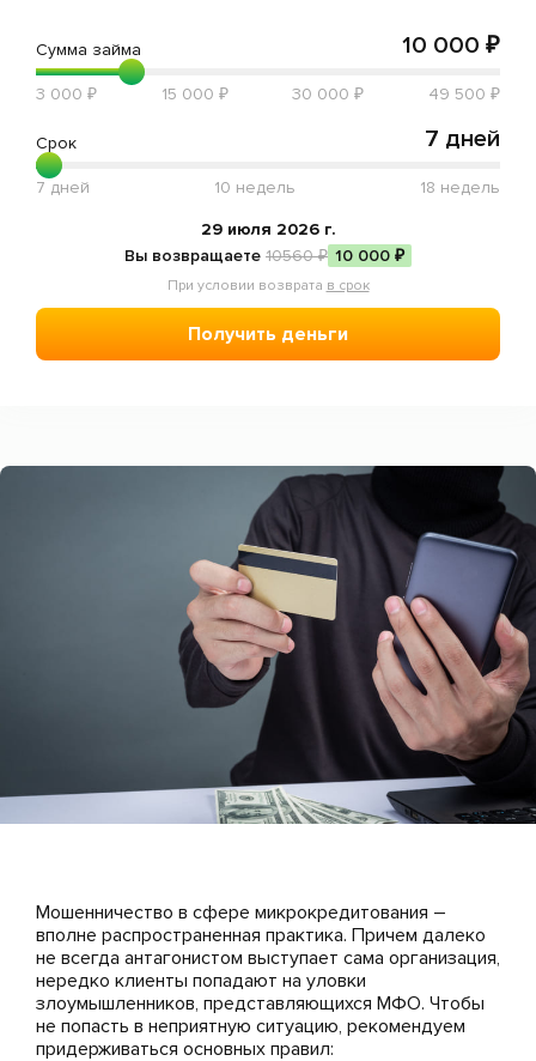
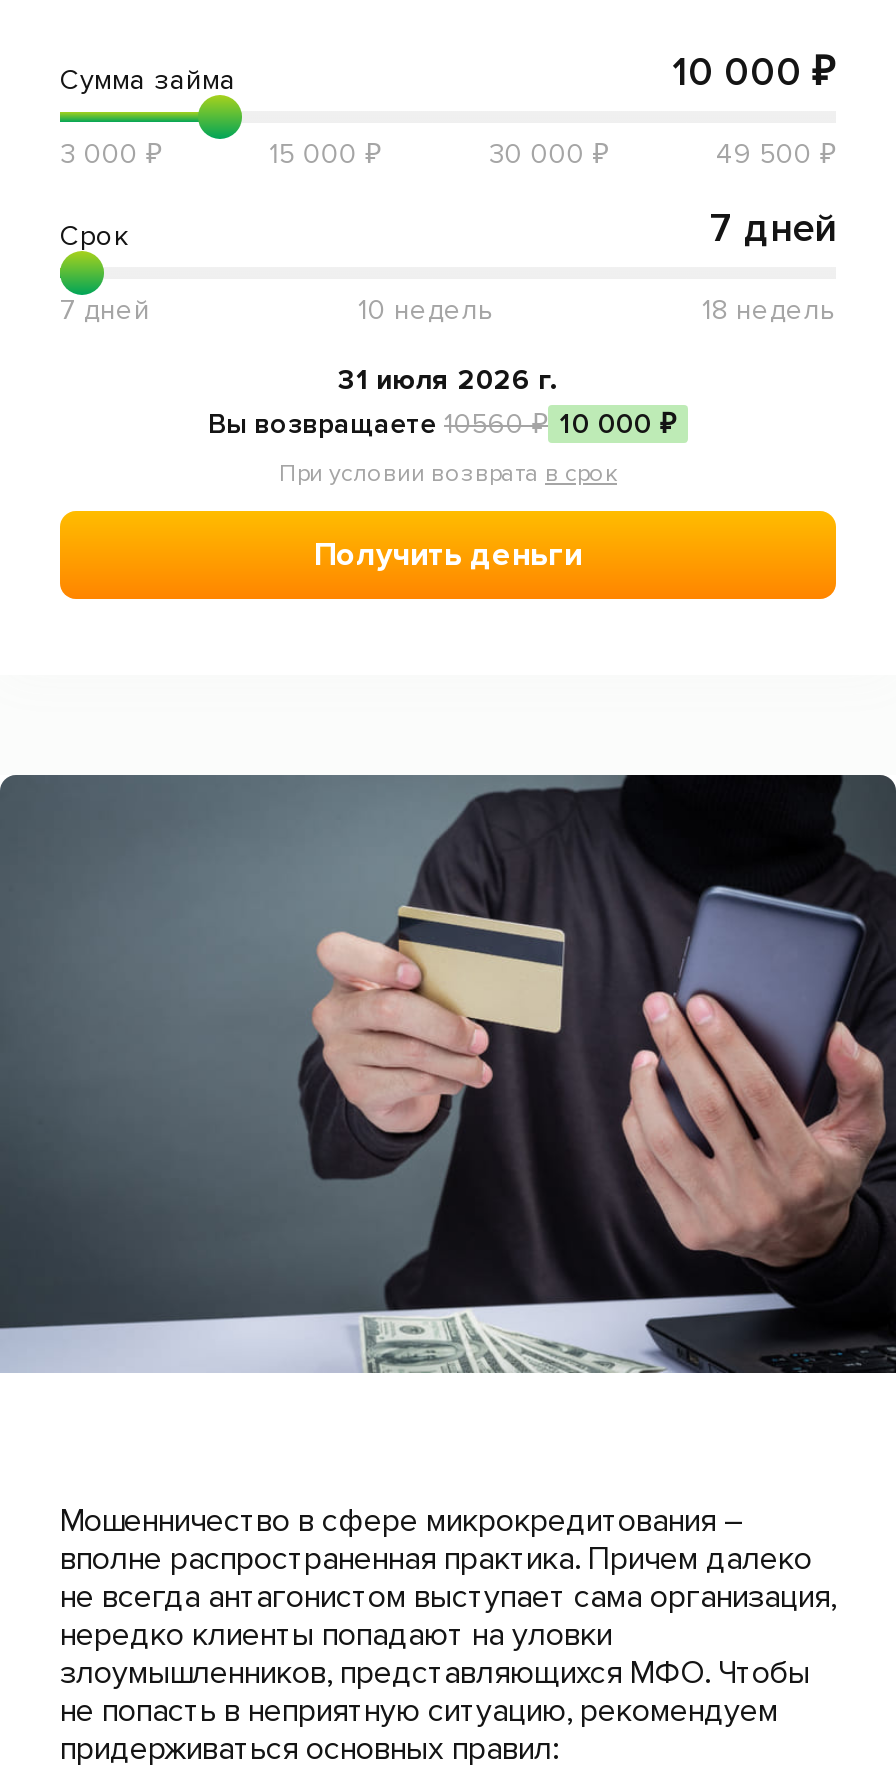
[200,219,336,240] 29 июля 2026 г. -> [338,363,558,397] 31 июля 2026 г.

